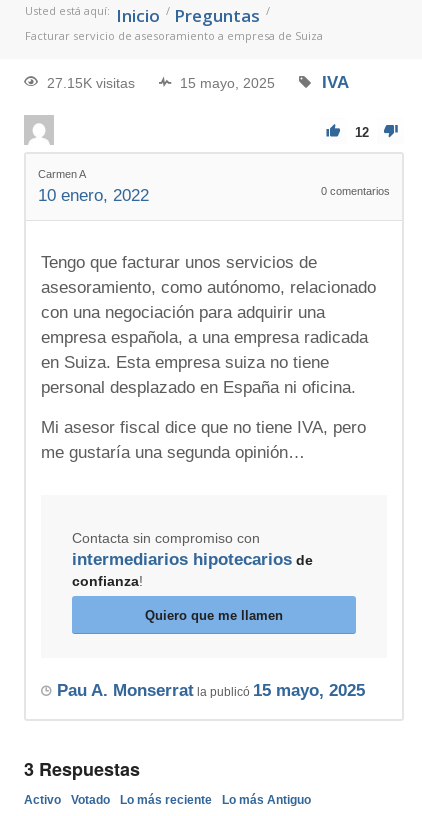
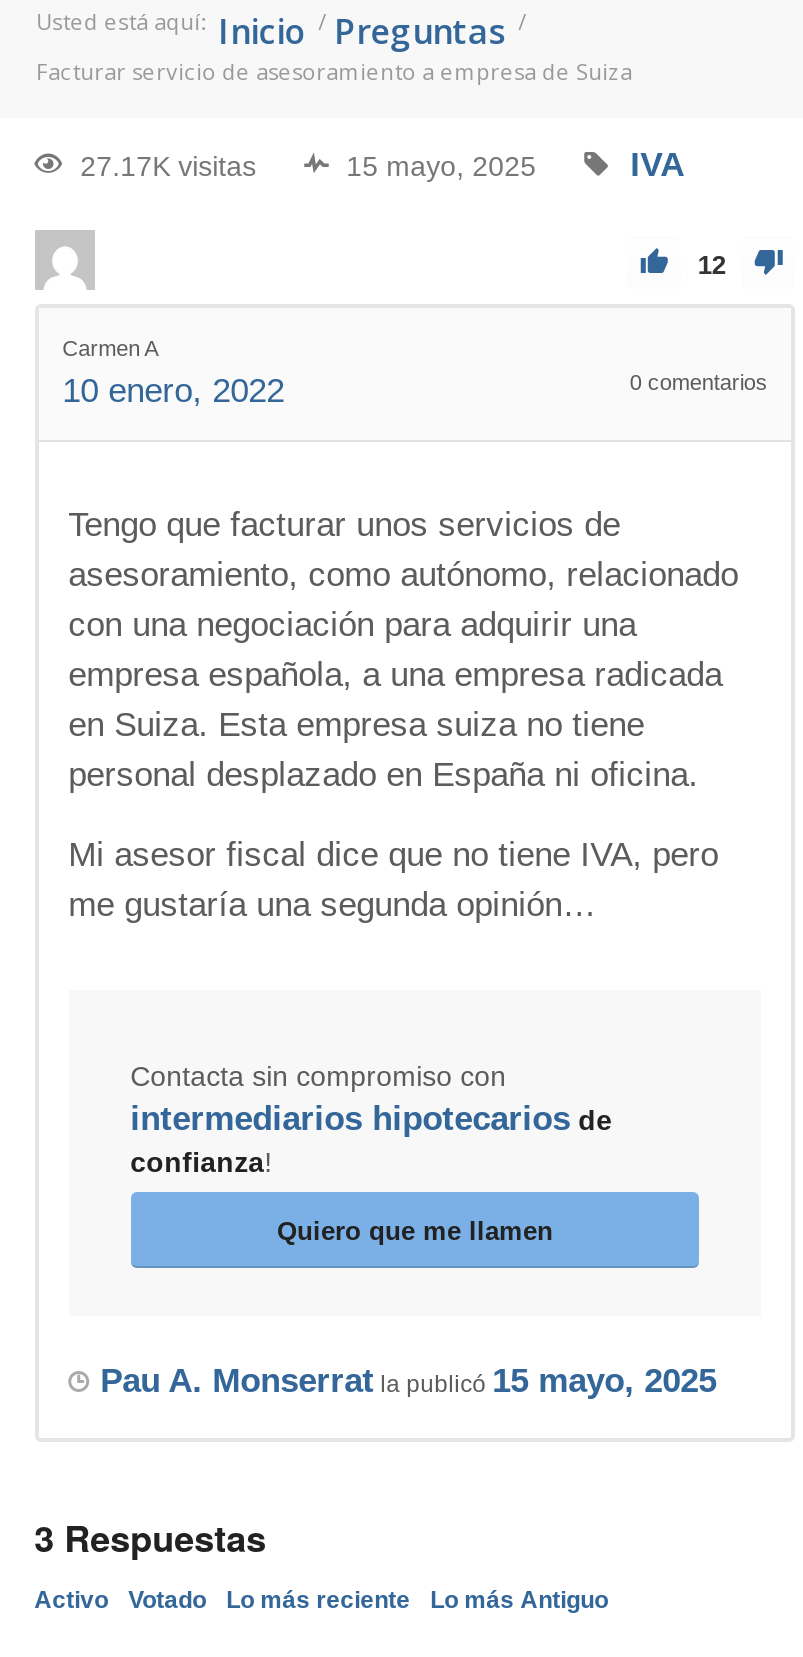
[47,74,135,90] 27.15K visitas -> [80,149,256,181] 27.17K visitas

